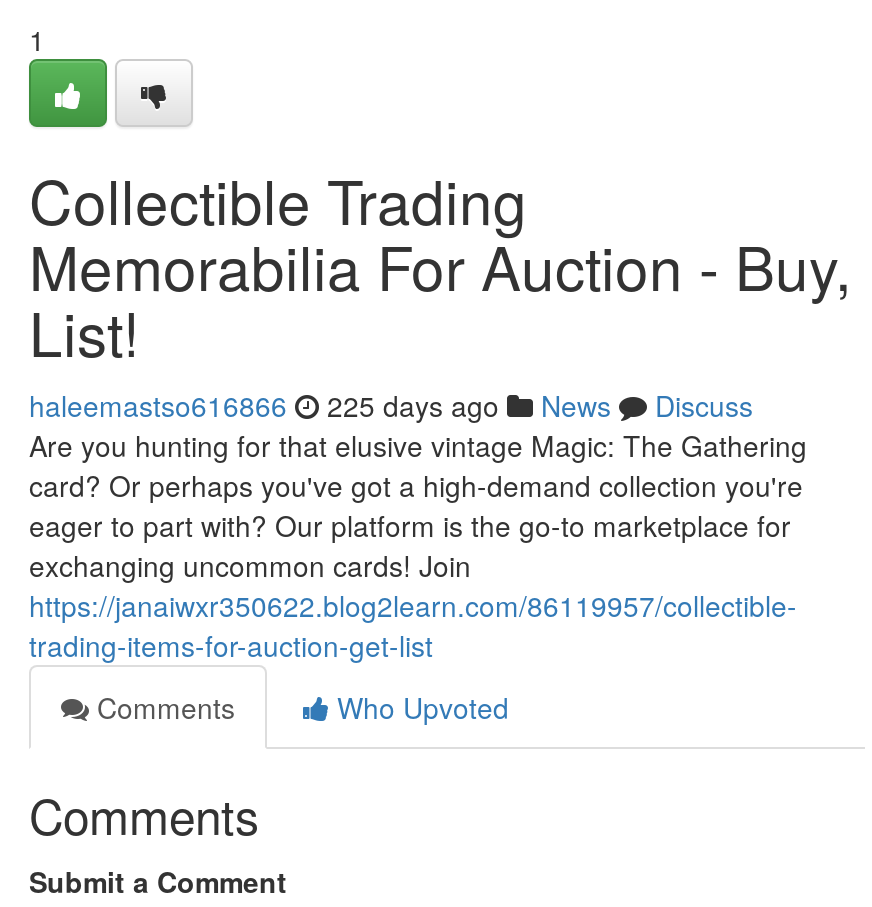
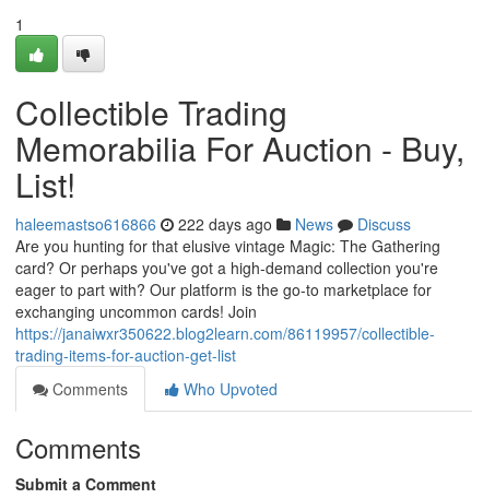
[29,385,753,425] haleemastso616866 225 days ago News Discuss -> [15,213,411,235] haleemastso616866 222 days ago News Discuss

